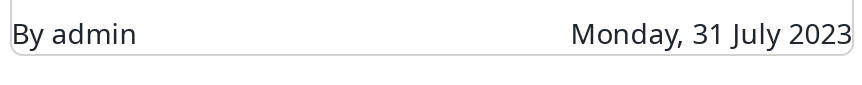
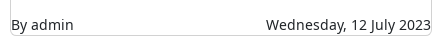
[570,13,852,51] Monday, 31 July 2023 -> [266,15,431,34] Wednesday, 12 July 2023

